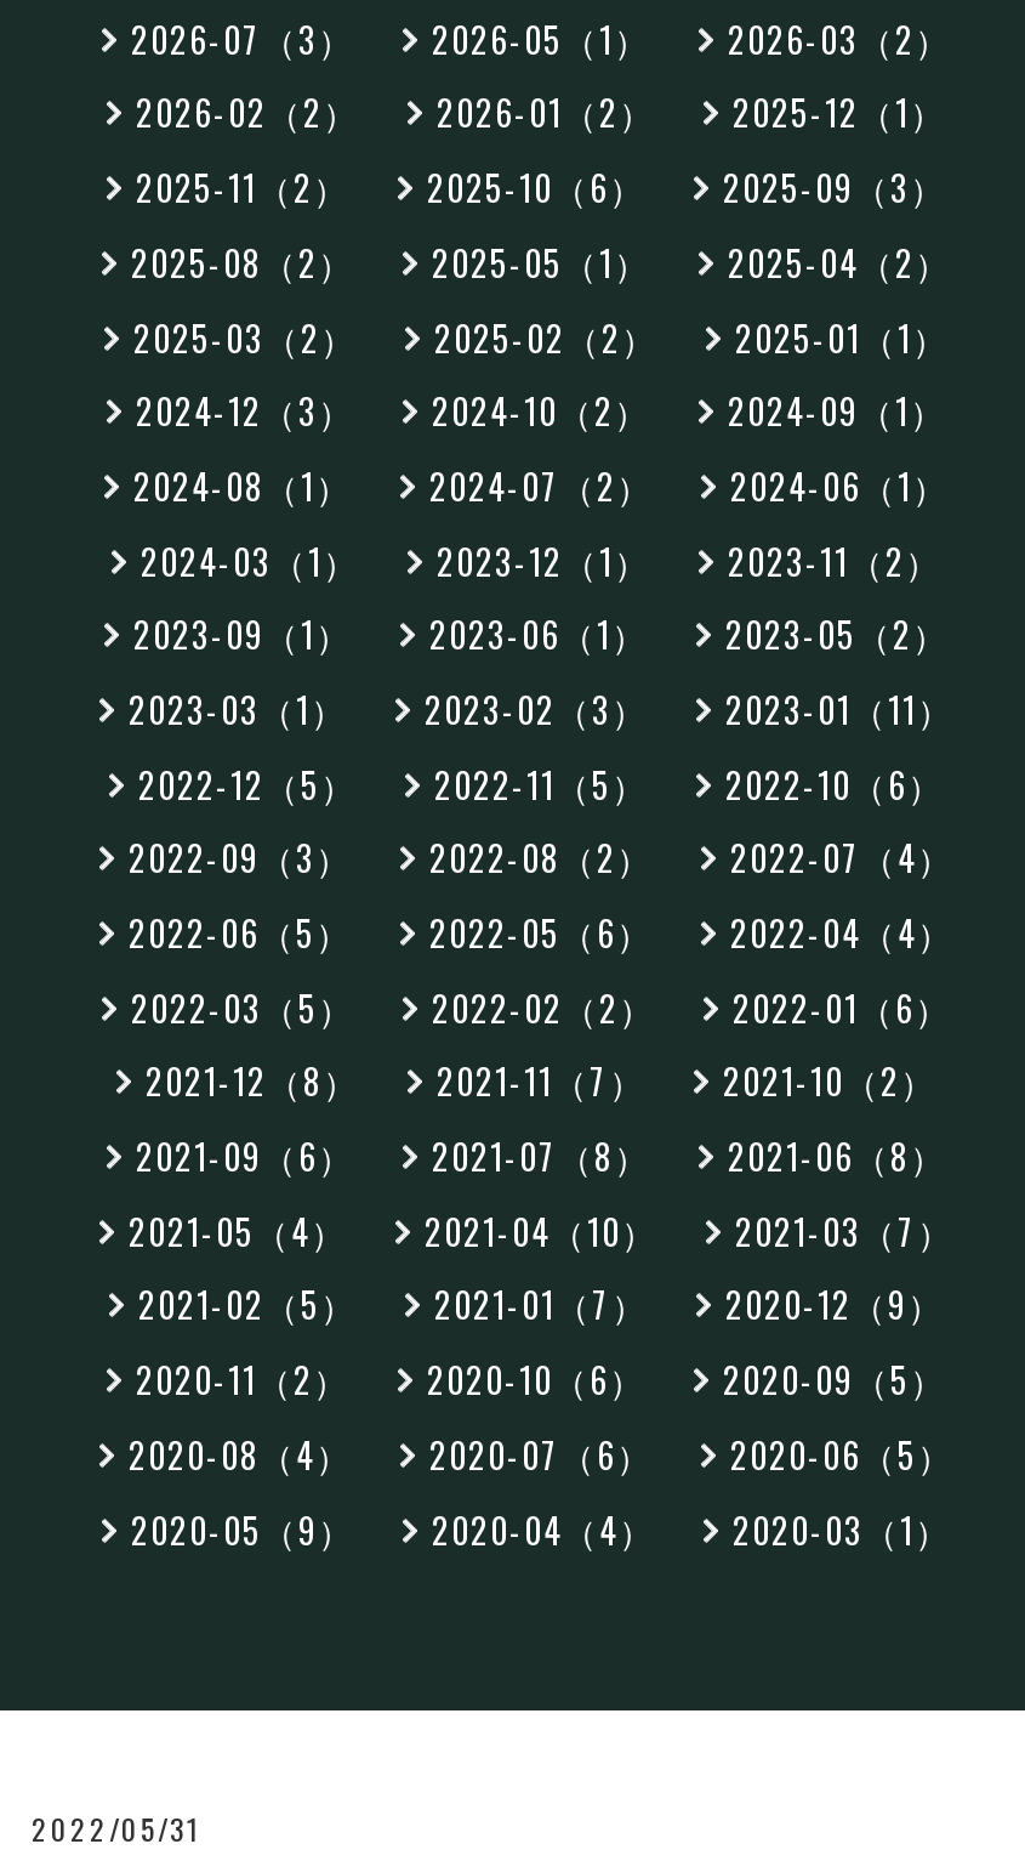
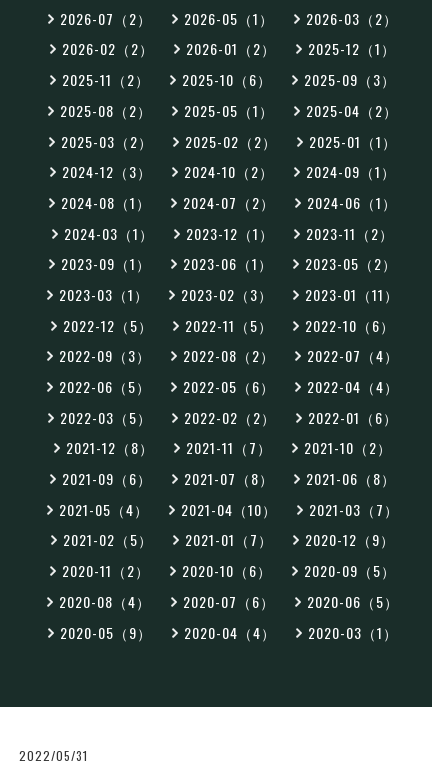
[131,13,951,64] 2026-07（3） 2026-05（1） 2026-03（2） -> [60,8,398,29] 2026-07（2） 2026-05（1） 2026-03（2）

